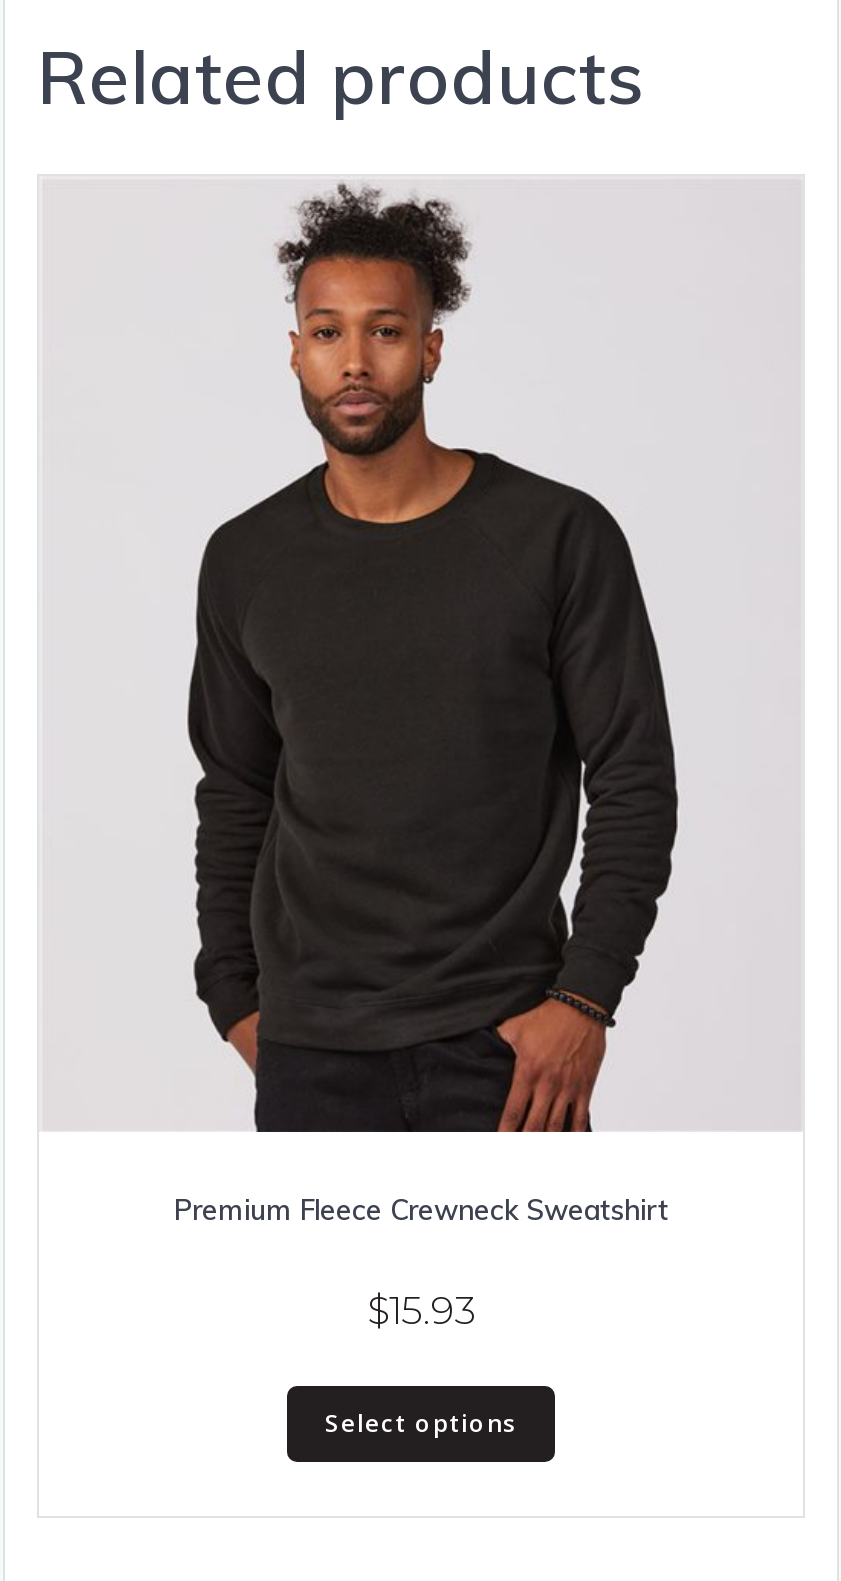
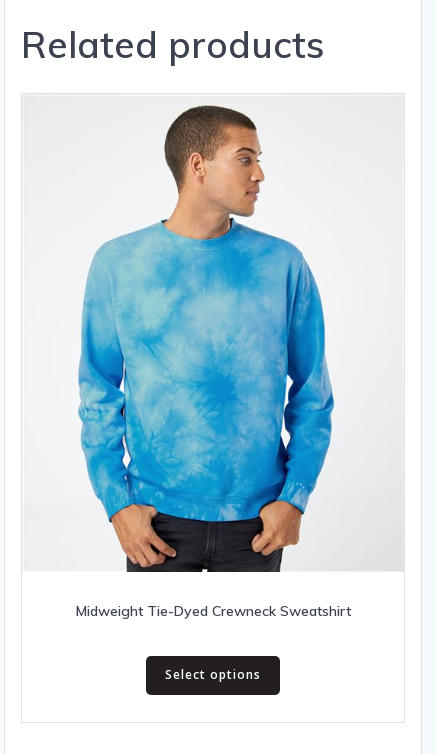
[153,180,681,1136] [image] -> [78,98,340,551] [image]
[174,1192,668,1335] Premium Fleece Crewneck Sweatshirt | $15.93 -> [75,602,350,620] Midweight Tie-Dyed Crewneck Sweatshirt

